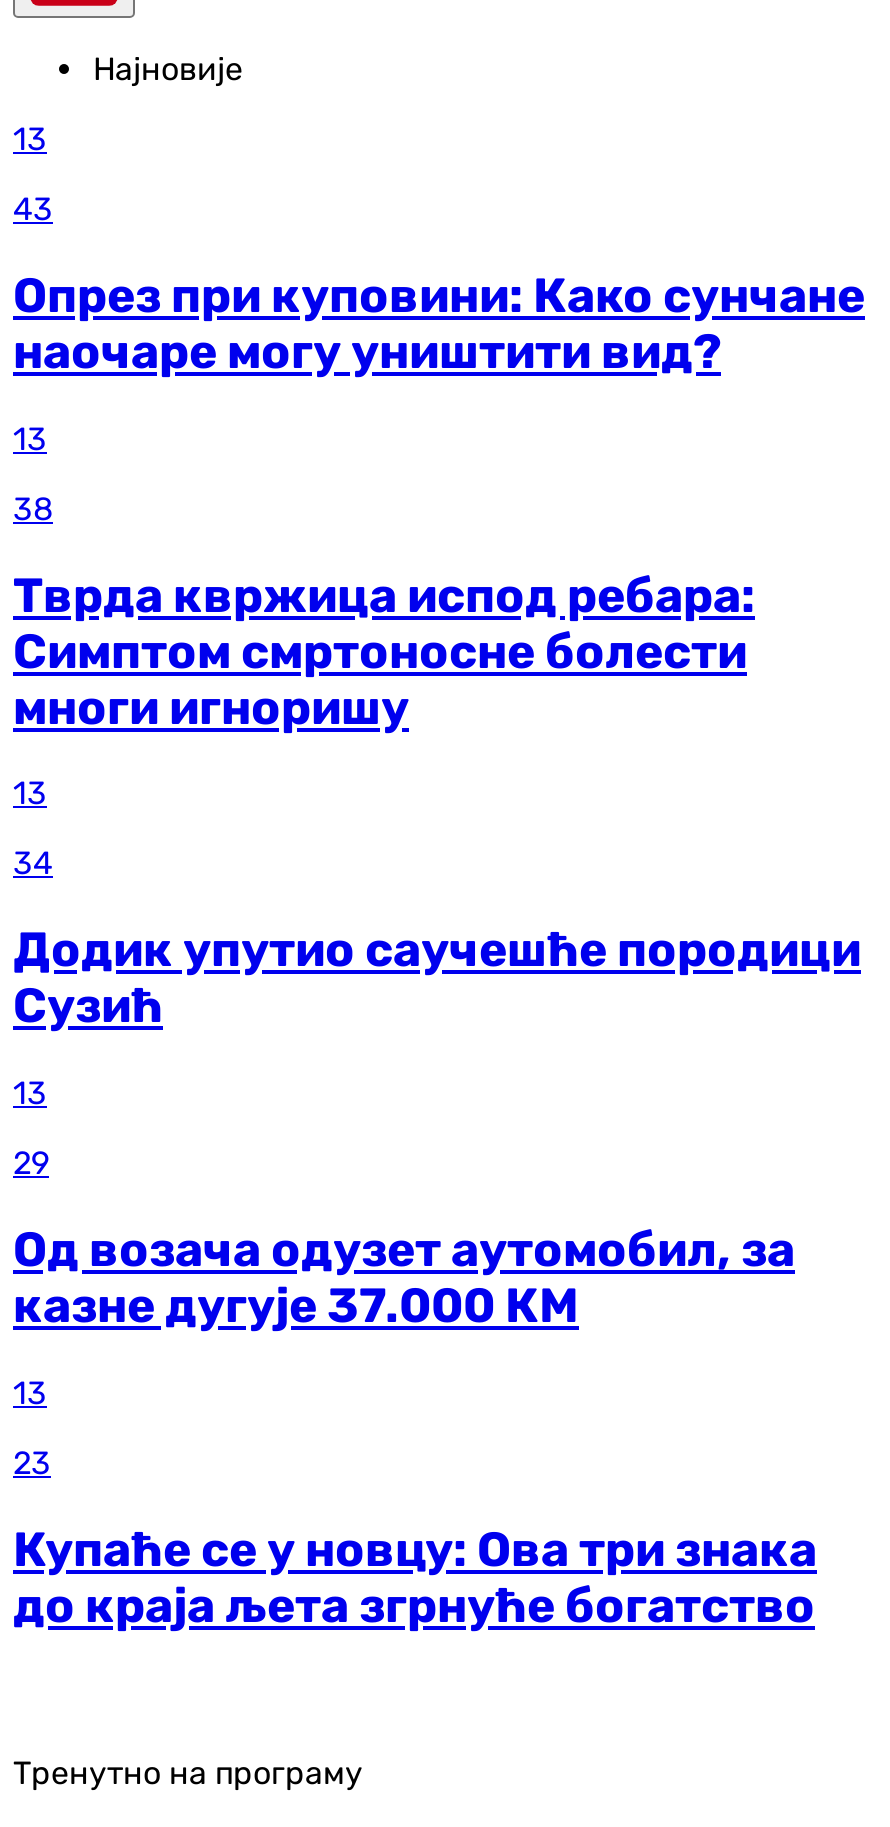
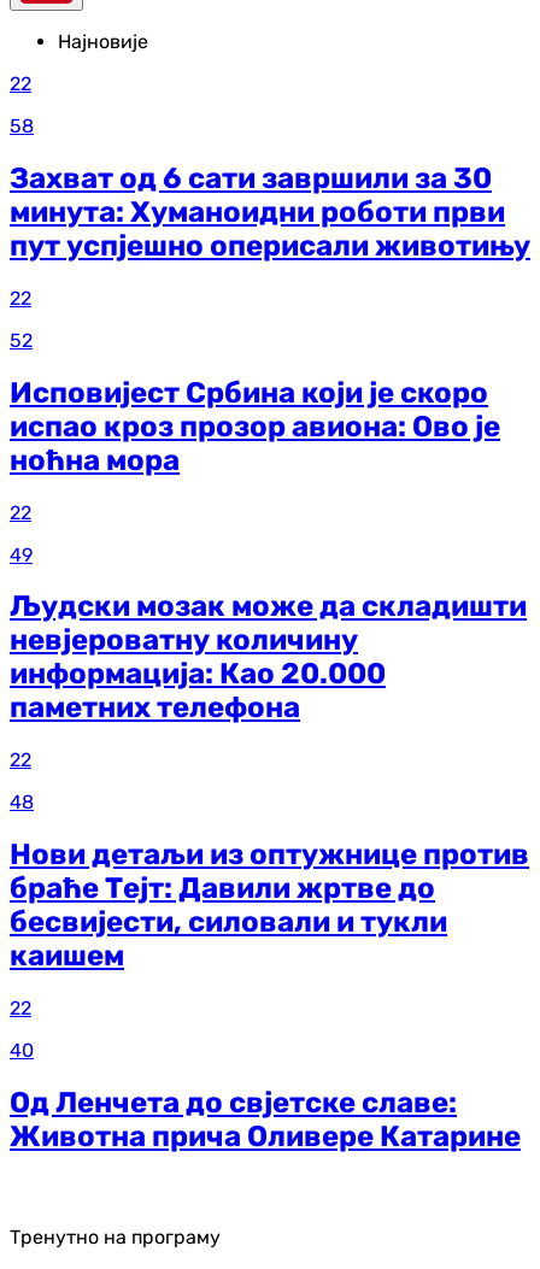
[13,120,47,158] 13 -> [10,72,31,95] 22
[13,190,53,228] 43 -> [10,114,34,137] 58
[13,268,865,380] Опрез при куповини: Како сунчане | наочаре могу уништити вид? -> [10,161,530,262] Захват од 6 сати завршили за 30 | минута: Хуманоидни роботи први | пут успјешно оперисали животињу
[13,419,47,457] 13 -> [10,286,31,309] 22
[13,489,53,527] 38 -> [10,329,33,352] 52
[13,567,755,735] Тврда квржица испод ребара: | Симптом смртоносне болести | многи игноришу -> [10,376,500,477] Исповијест Србина који је скоро | испао кроз прозор авиона: Ово је | ноћна мора
[13,775,47,813] 13 -> [10,501,31,524] 22
[13,845,53,883] 34 -> [10,543,33,566] 49
[13,923,861,1035] Додик упутио саучешће породици | Сузић -> [10,590,527,725] Људски мозак може да складишти | невјероватну количину | информација: Као 20.000 | паметних телефона
[13,1075,47,1113] 13 -> [10,749,31,772] 22
[13,1145,49,1183] 29 -> [10,791,34,814] 48
[13,1222,795,1334] Од возача одузет аутомобил, за | казне дугује 37.000 КМ -> [10,838,529,973] Нови детаљи из оптужнице против | браће Тејт: Давили жртве до | бесвијести, силовали и тукли | каишем
[13,1374,47,1412] 13 -> [10,997,31,1020] 22
[13,1444,51,1482] 23 -> [10,1039,34,1062] 40
[13,1522,817,1634] Купаће се у новцу: Ова три знака | до краја љета згрнуће богатство -> [10,1086,521,1153] Од Ленчета до свјетске славе: | Животна прича Оливере Катарине

